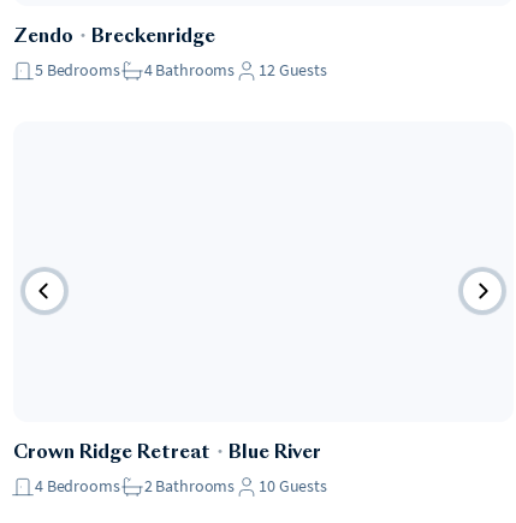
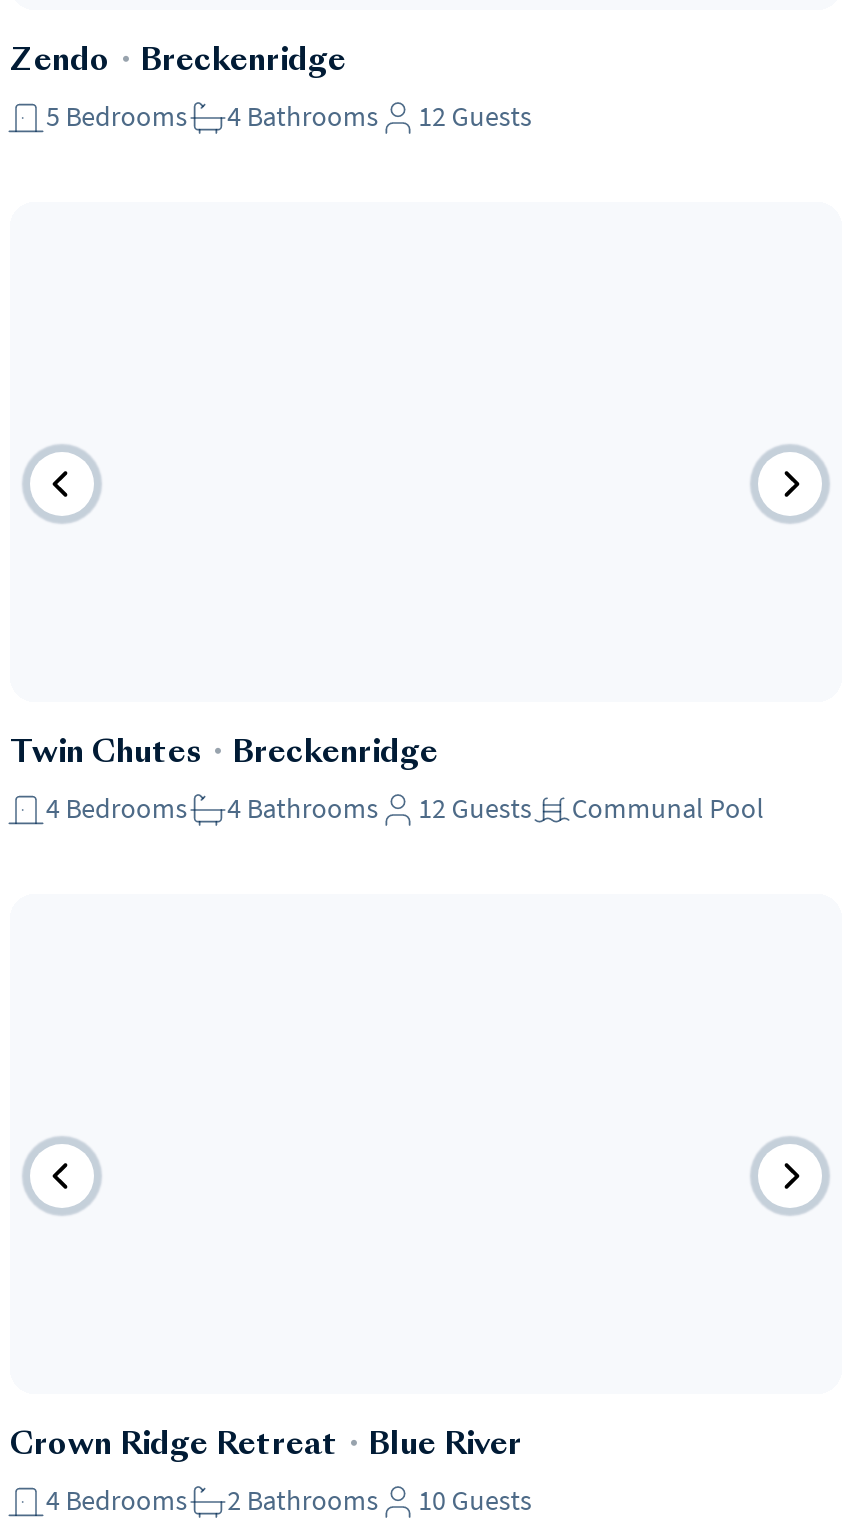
none -> [10,740,764,826] Twin Chutes・Breckenridge | 4 Bedrooms | 4 Bathrooms | 12 Guests | Communal Pool

